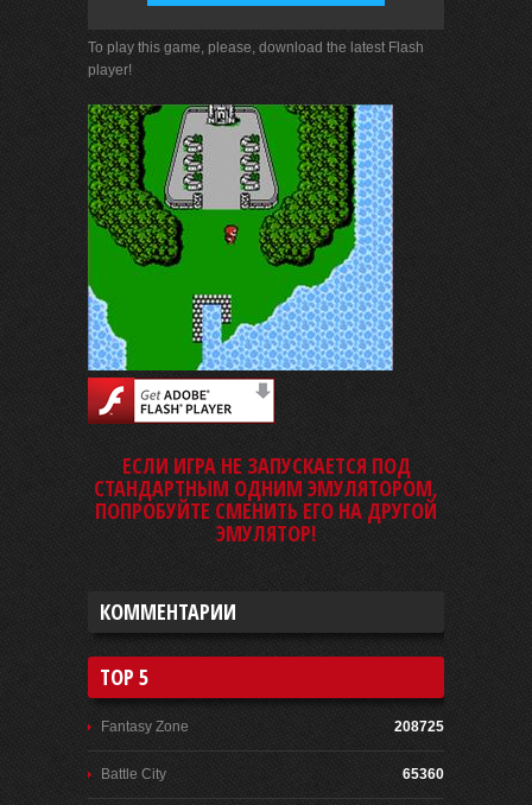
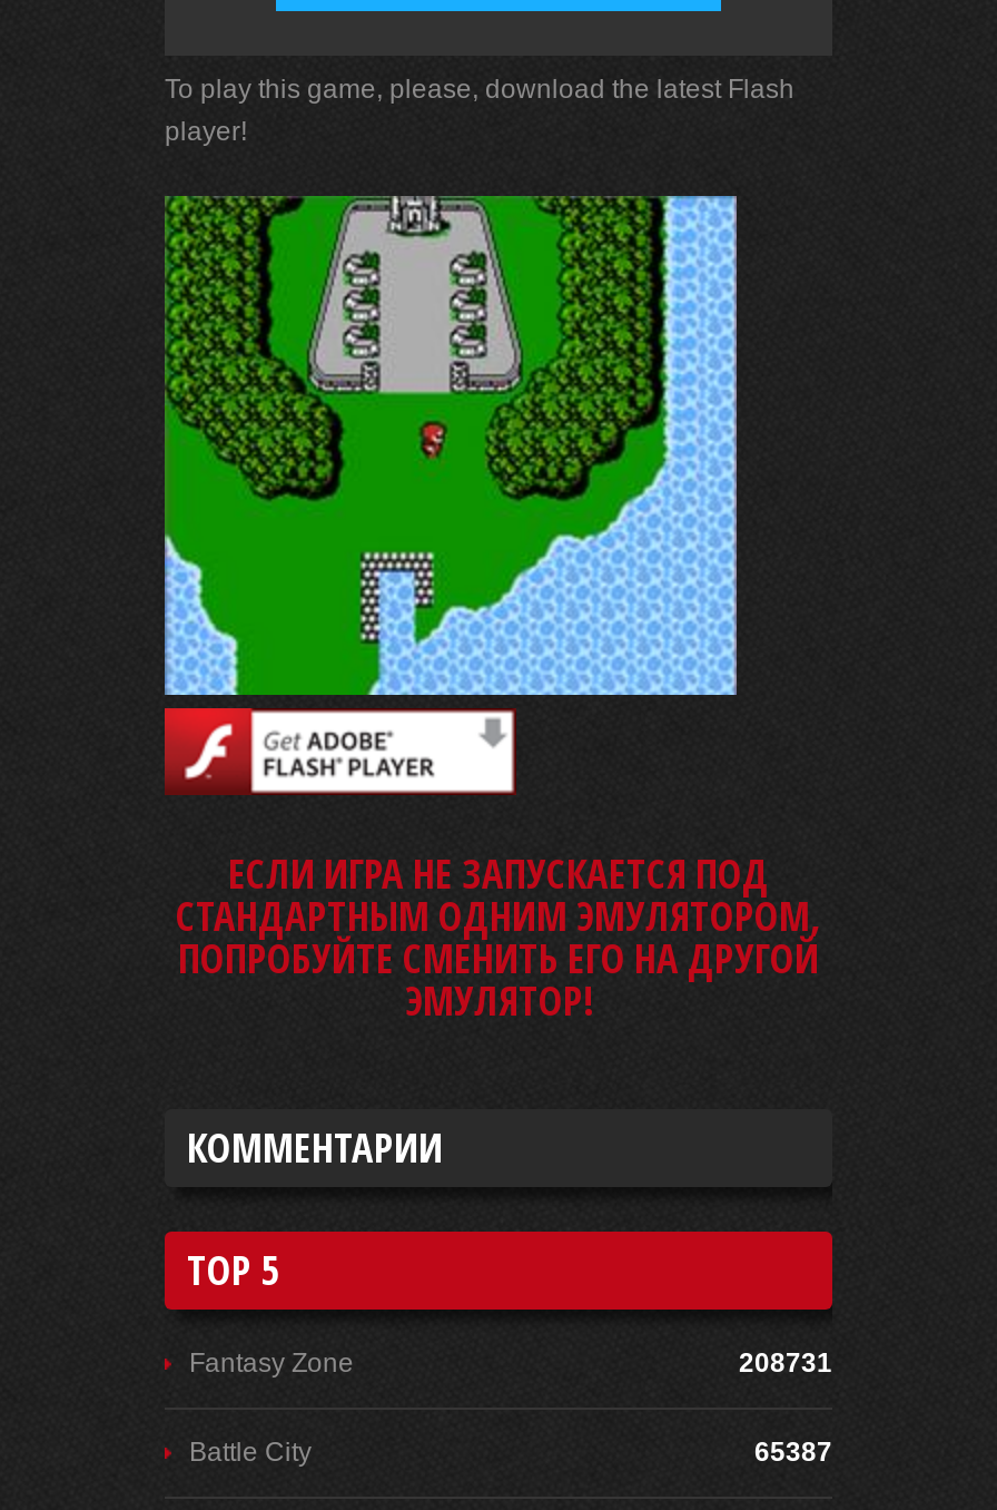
[394,718,444,735] 208725 -> [739,1347,832,1379] 208731
[403,766,444,782] 65360 -> [754,1437,832,1468] 65387

